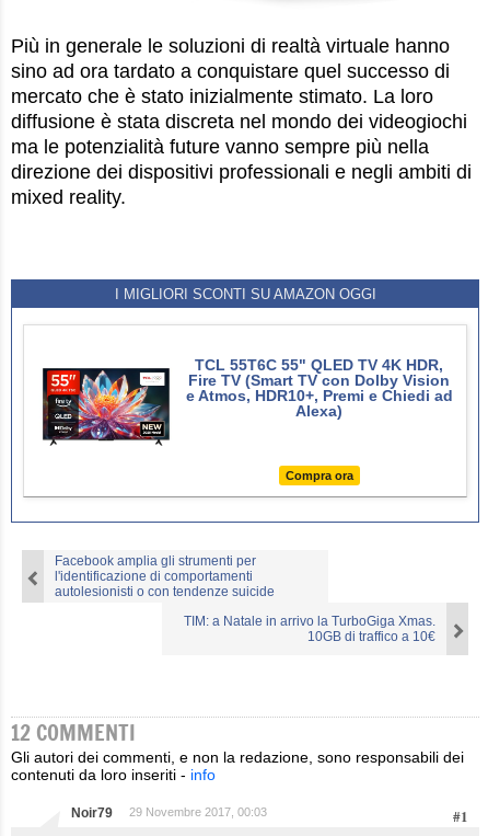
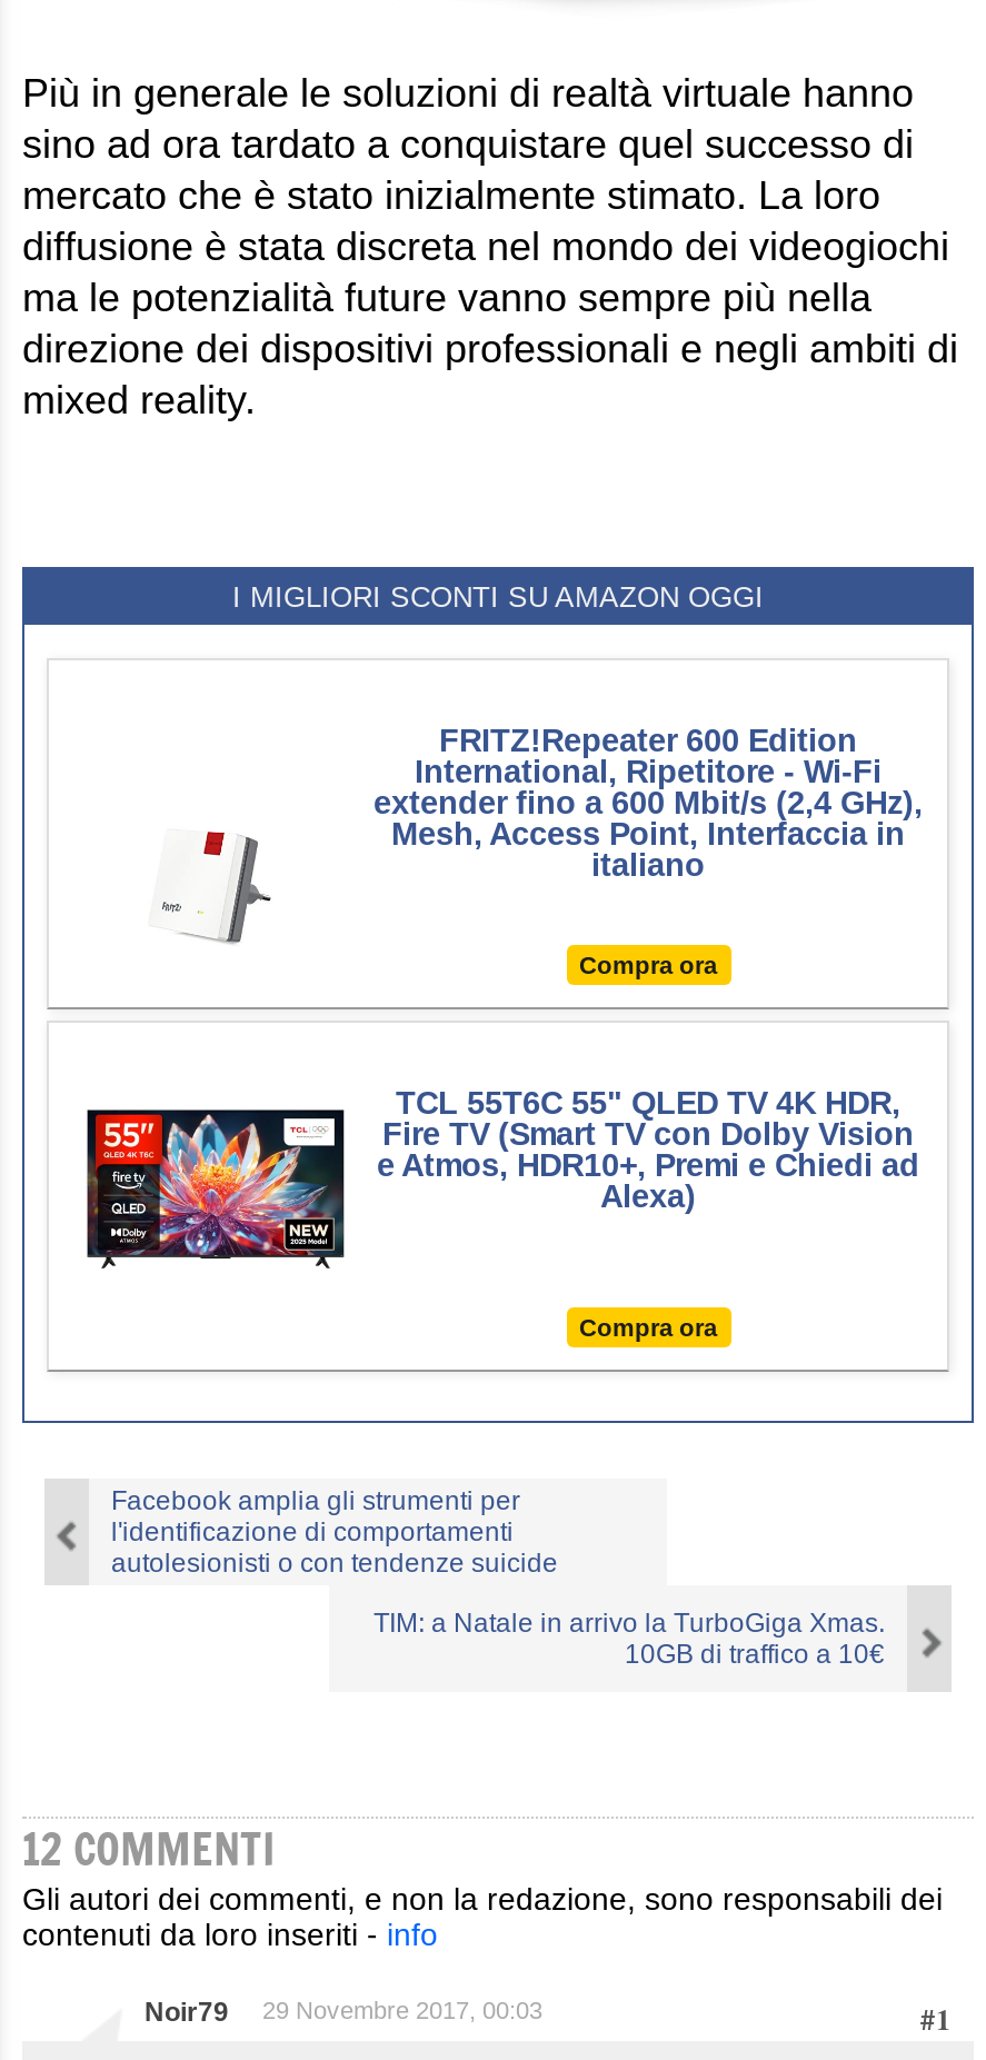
none -> [160,829,271,945] [image]
none -> [374,722,923,978] FRITZ!Repeater 600 Edition | International, Ripetitore - Wi-Fi | extender fino a 600 Mbit/s (2,4 GHz), | Mesh, Access Point, Interfaccia in | italiano | Compra ora

